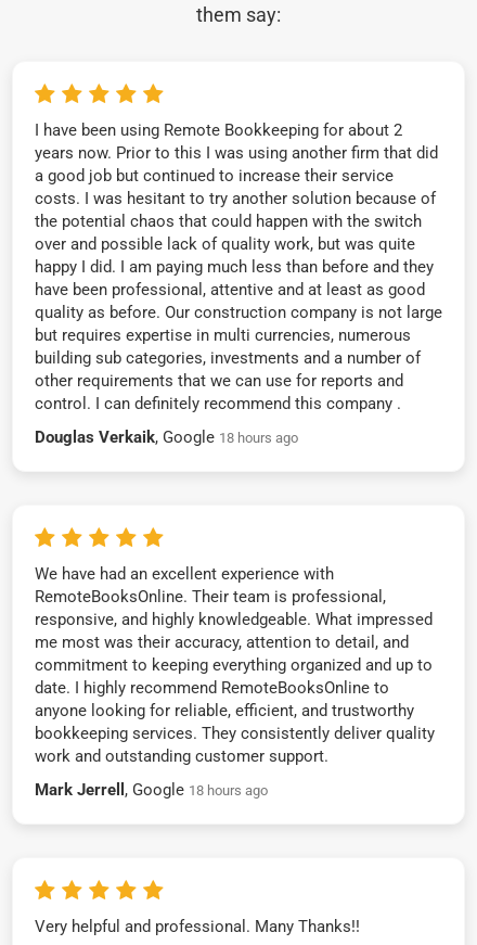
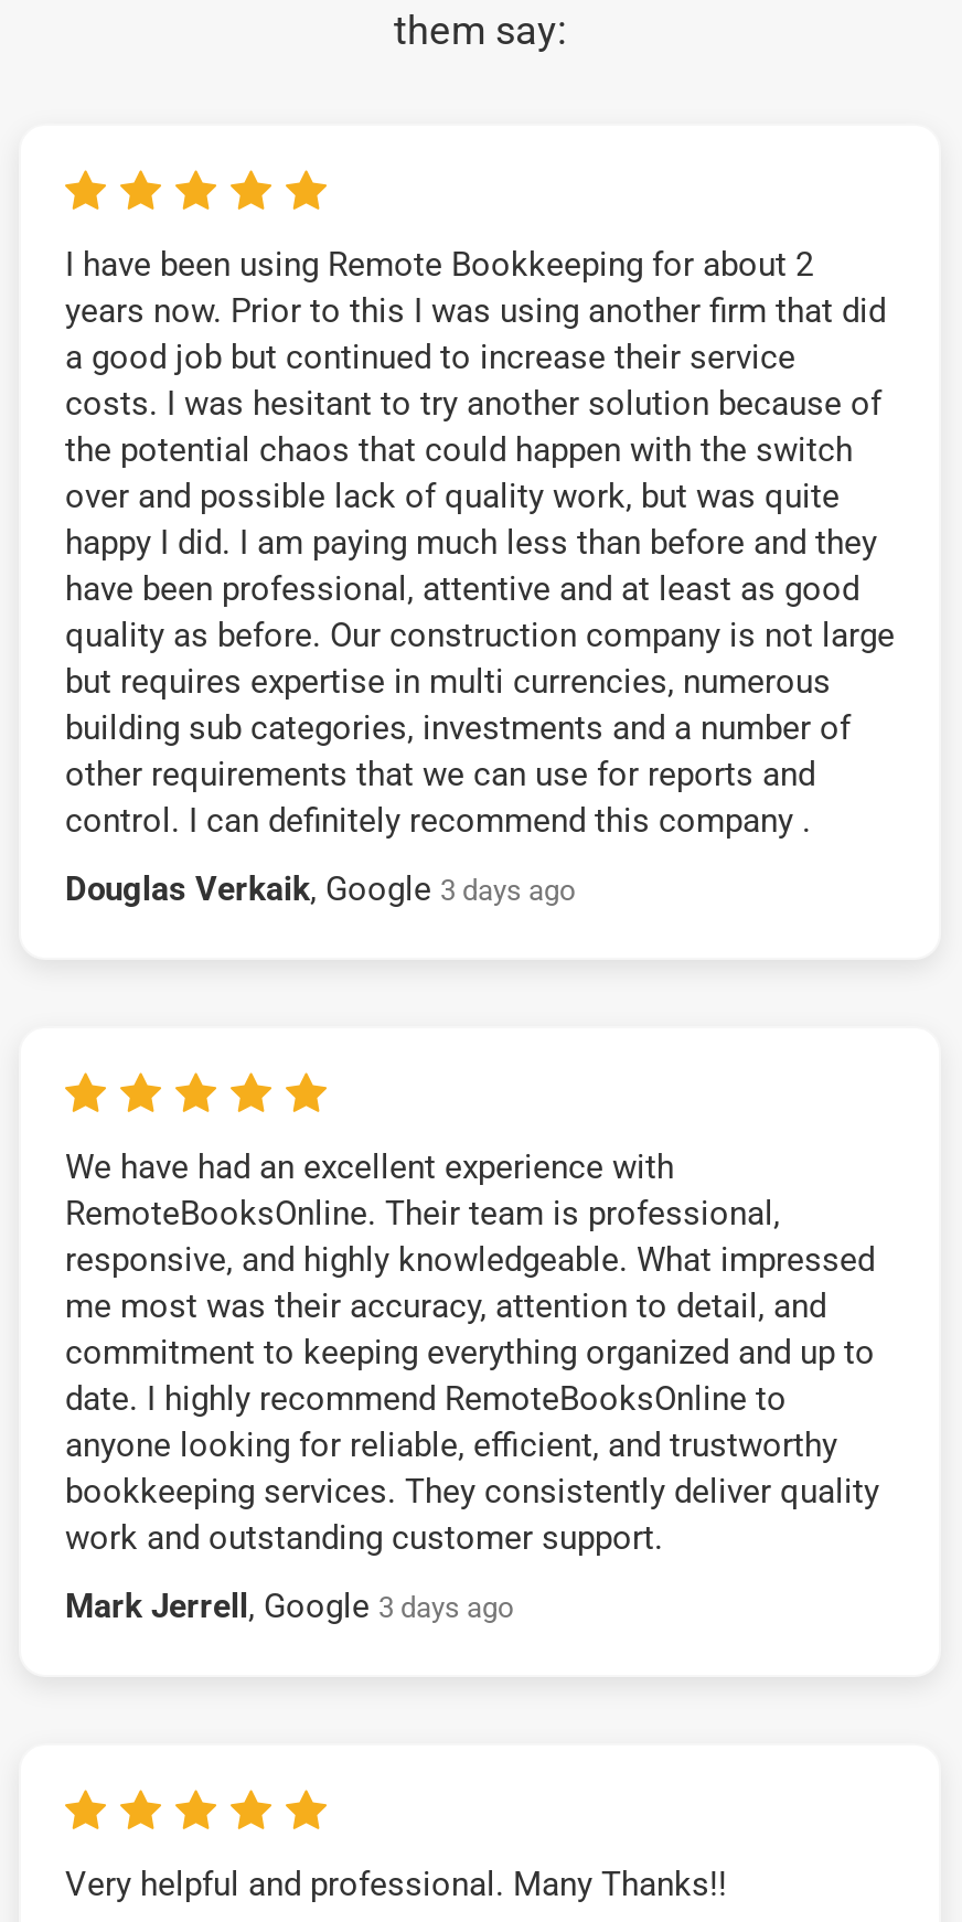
[35,427,298,446] Douglas Verkaik, Google 18 hours ago -> [65,868,575,908] Douglas Verkaik, Google 3 days ago
[35,780,268,799] Mark Jerrell, Google 18 hours ago -> [65,1585,513,1625] Mark Jerrell, Google 3 days ago

